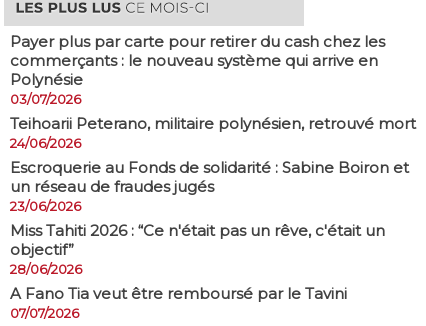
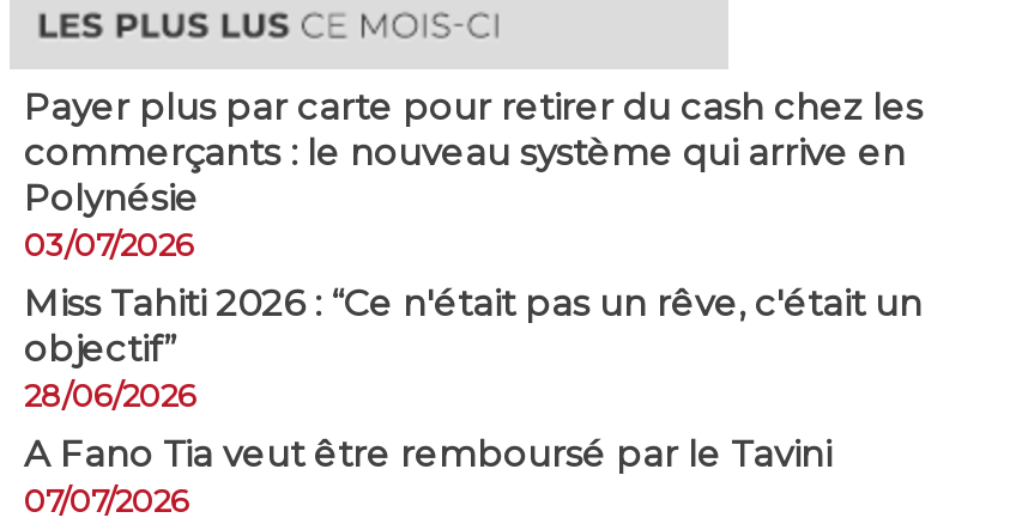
[10,114,416,214] Teihoarii Peterano, militaire polynésien, retrouvé mort | 24/06/2026 | Escroquerie au Fonds de solidarité : Sabine Boiron et | un réseau de fraudes jugés | 23/06/2026 -> none

